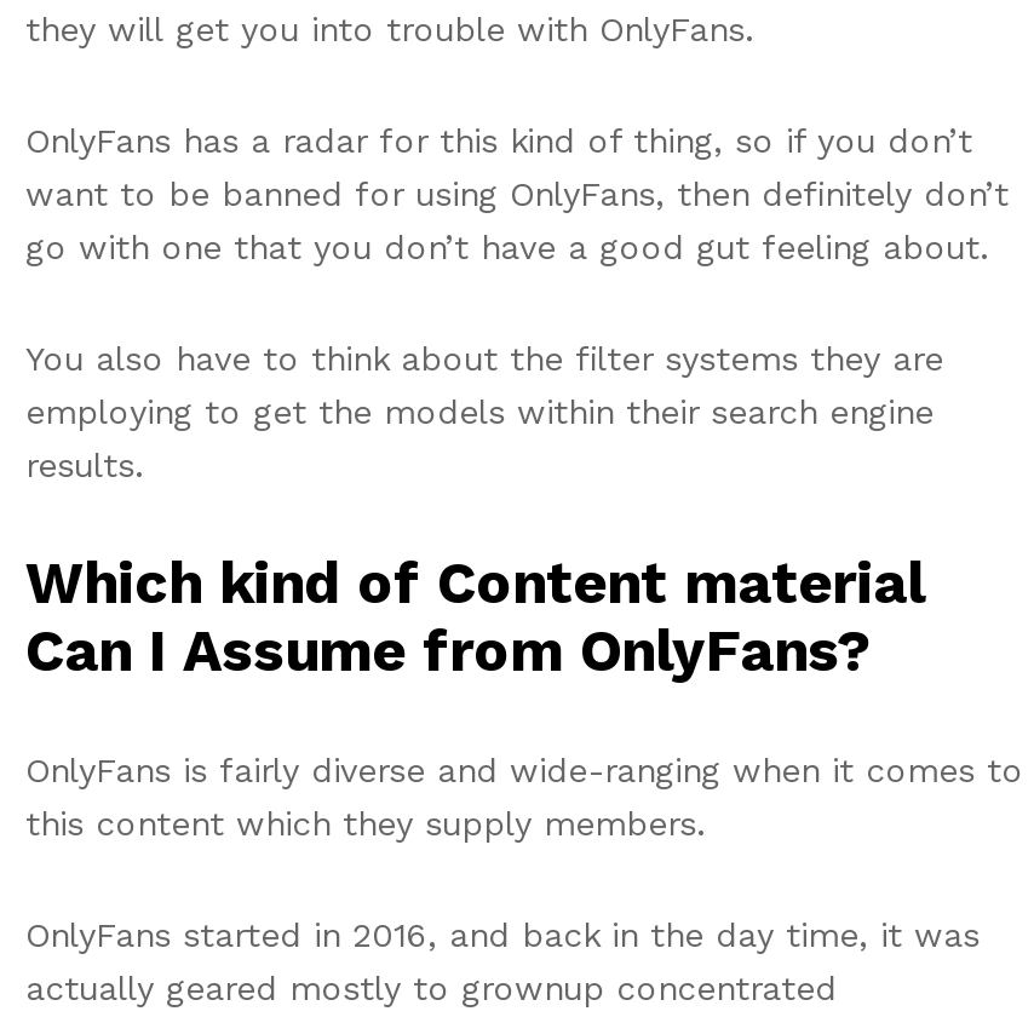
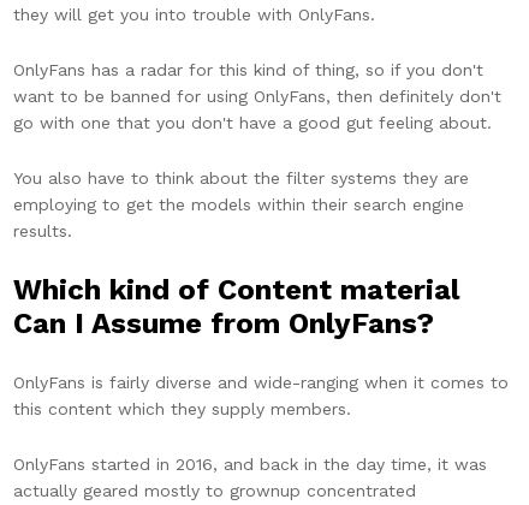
[25,121,972,160] OnlyFans has a radar for this kind of thing, so if you don’t -> [13,60,483,79] OnlyFans has a radar for this kind of thing, so if you don't
[25,174,1009,213] want to be banned for using OnlyFans, then definitely don’t -> [13,87,501,106] want to be banned for using OnlyFans, then definitely don't
[25,228,989,266] go with one that you don’t have a good gut feeling about. -> [13,113,492,132] go with one that you don't have a good gut feeling about.

